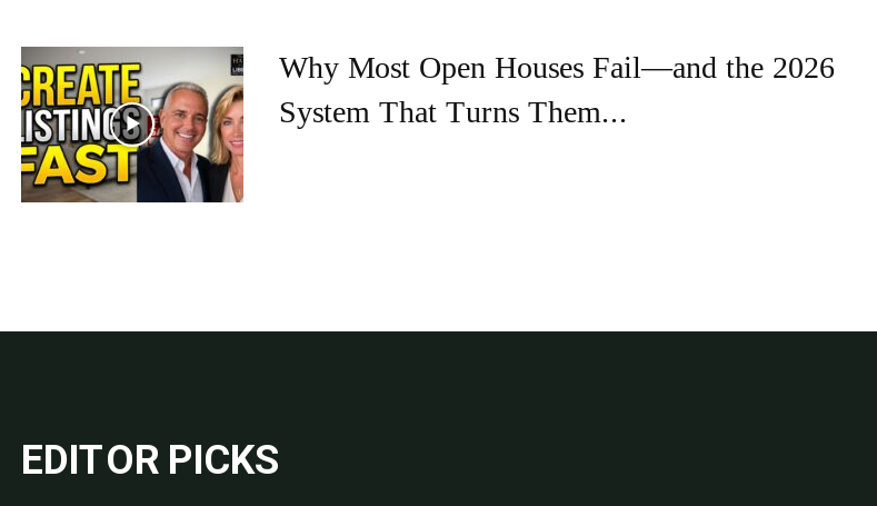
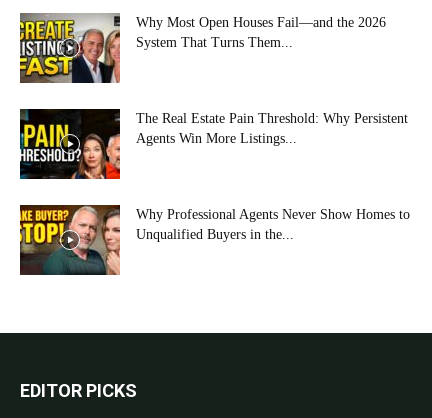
none -> [19,108,408,180] [image] | The Real Estate Pain Threshold: Why Persistent | Agents Win More Listings...
none -> [19,204,410,276] [image] | Why Professional Agents Never Show Homes to | Unqualified Buyers in the...

